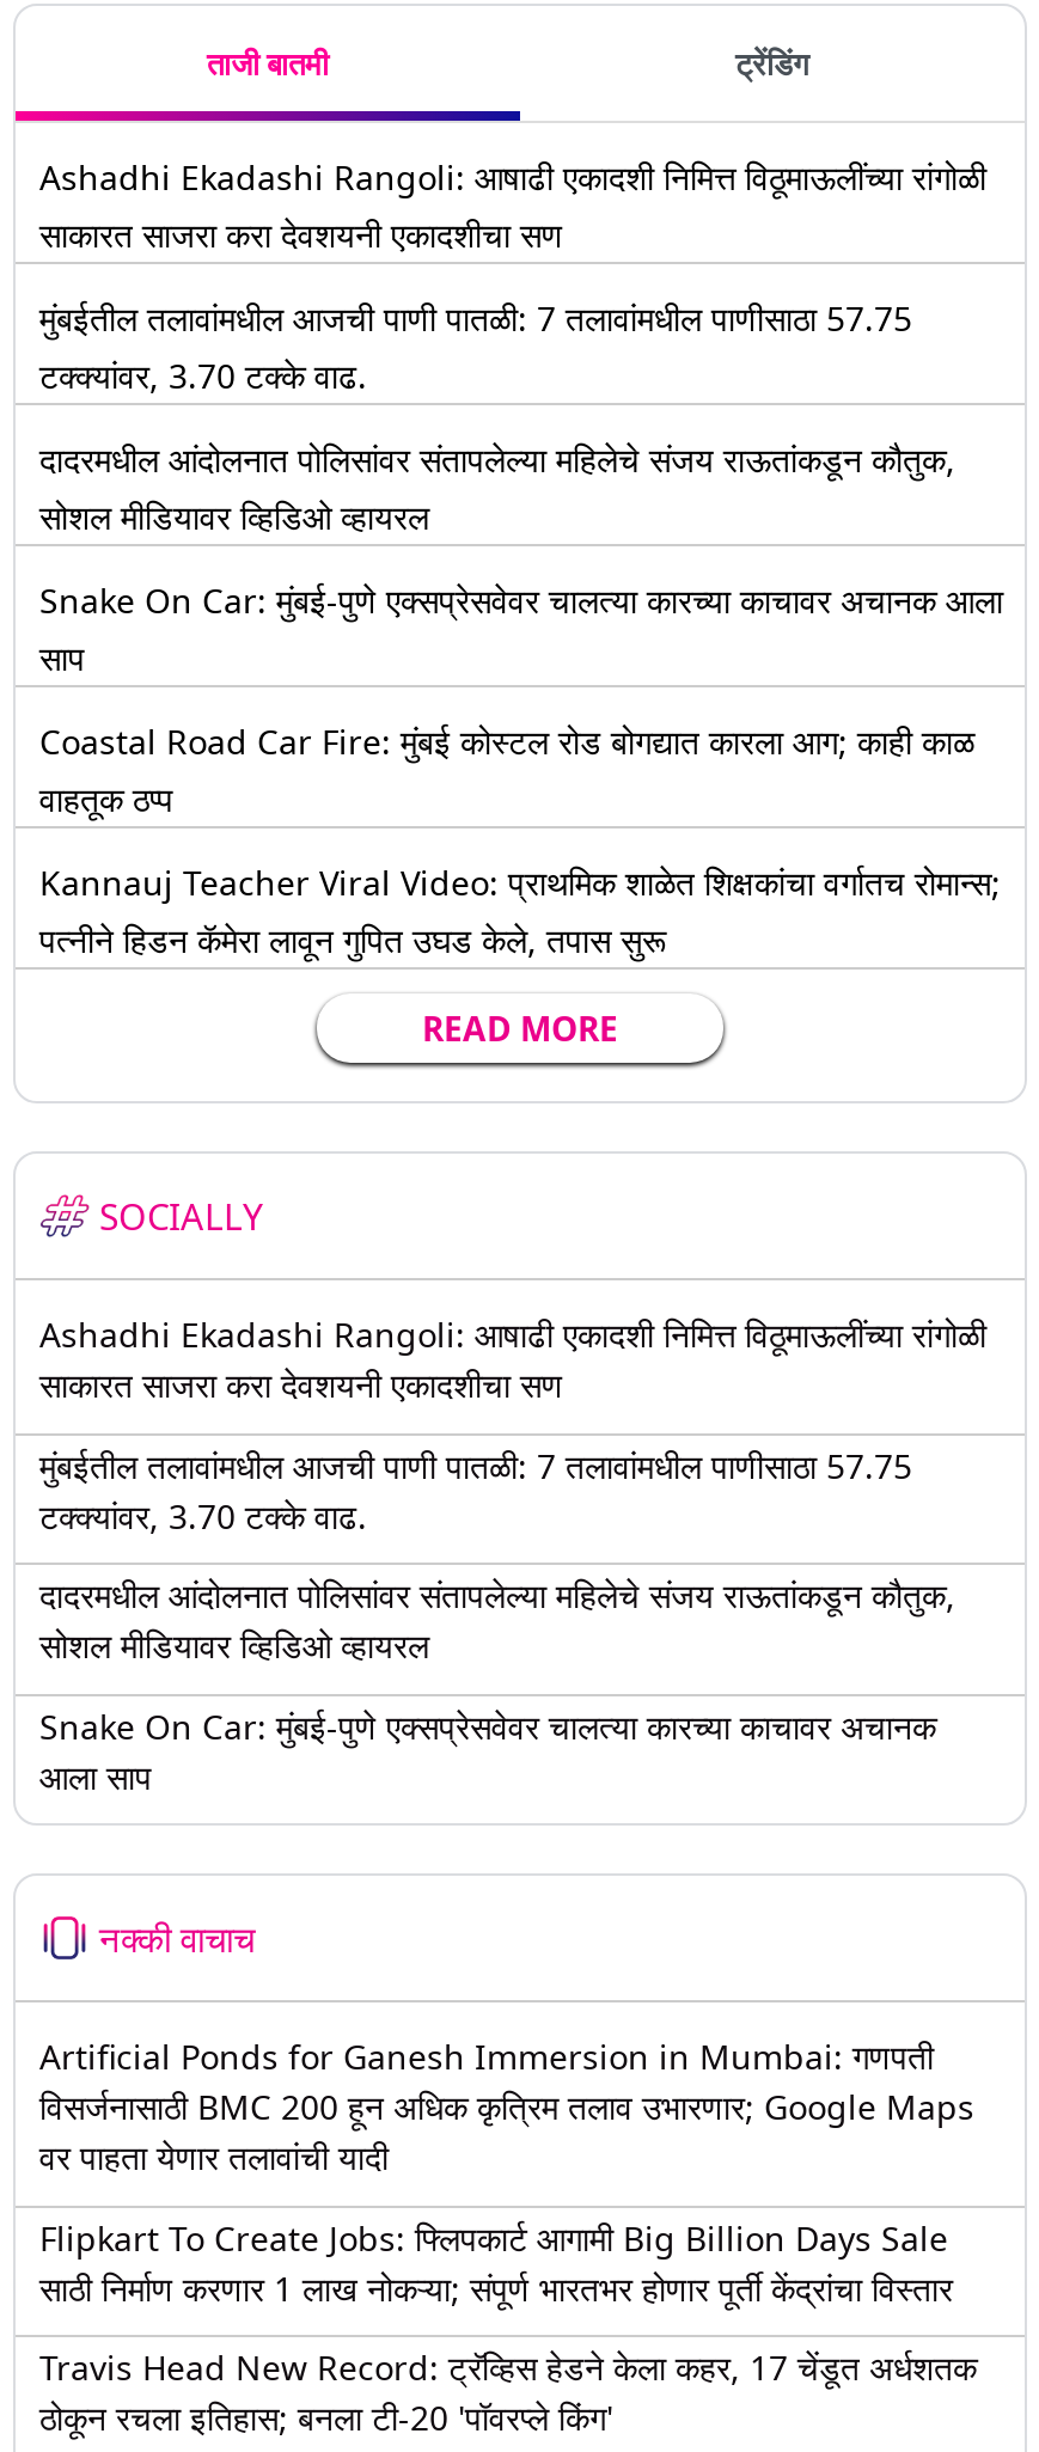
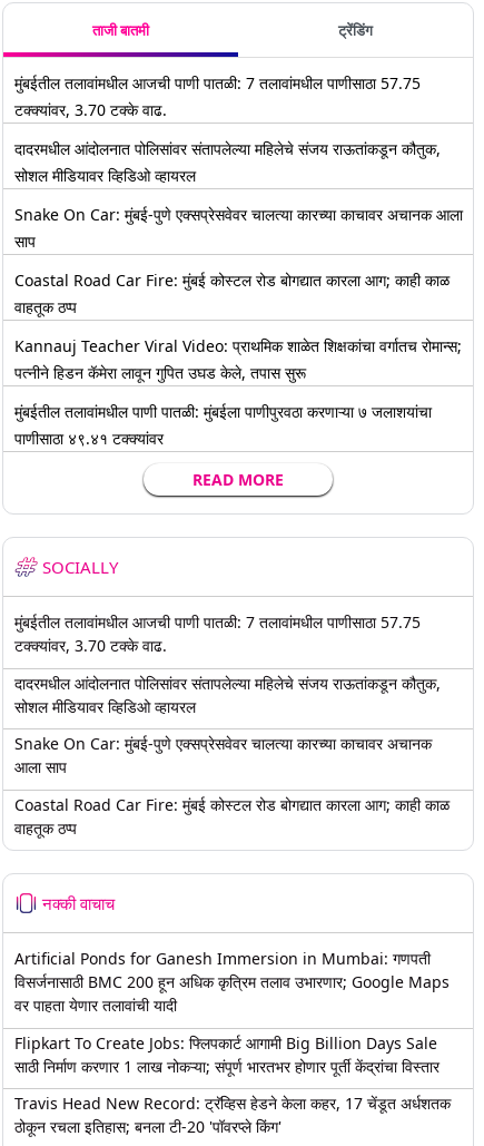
[39,155,986,258] Ashadhi Ekadashi Rangoli: आषाढी एकादशी निमित्त विठूमाऊलींच्या रांगोळी | साकारत साजरा करा देवशयनी एकादशीचा सण -> none
moved [39,296,1003,963] -> [14,73,463,383]: मुंबईतील तलावांमधील आजची पाणी पातळी: 7 तलावांमधील पाणीसाठा 57.75 | टक्क्यांवर, 3.70 टक्के वाढ. | दादरमधील आंदोलनात पोलिसांवर संतापलेल्या महिलेचे संजय राऊतांकडून कौतुक, | ... | Kannauj Teacher Viral Video: प्राथमिक शाळेत शिक्षकांचा वर्गातच रोमान्स; | पत्नीने हिडन कॅमेरा लावून गुपित उघड केले, तपास सुरू
none -> [14,401,432,449] मुंबईतील तलावांमधील पाणी पातळी: मुंबईला पाणीपुरवठा करणाऱ्या ७ जलाशयांचा | पाणीसाठा ४९.४१ टक्क्यांवर
[39,1312,986,1408] Ashadhi Ekadashi Rangoli: आषाढी एकादशी निमित्त विठूमाऊलींच्या रांगोळी | साकारत साजरा करा देवशयनी एकादशीचा सण -> none
moved [39,1443,955,1799] -> [14,612,441,778]: मुंबईतील तलावांमधील आजची पाणी पातळी: 7 तलावांमधील पाणीसाठा 57.75 | टक्क्यांवर, 3.70 टक्के वाढ. | दादरमधील आंदोलनात पोलिसांवर संतापलेल्या महिलेचे संजय राऊतांकडून कौतुक, | सोशल मीडियावर व्हिडिओ व्हायरल | Snake On Car: मुंबई-पुणे एक्सप्रेसवेवर चालत्या कारच्या काचावर अचानक | आला साप
none -> [14,794,450,838] Coastal Road Car Fire: मुंबई कोस्टल रोड बोगद्यात कारला आग; काही काळ | वाहतूक ठप्प

